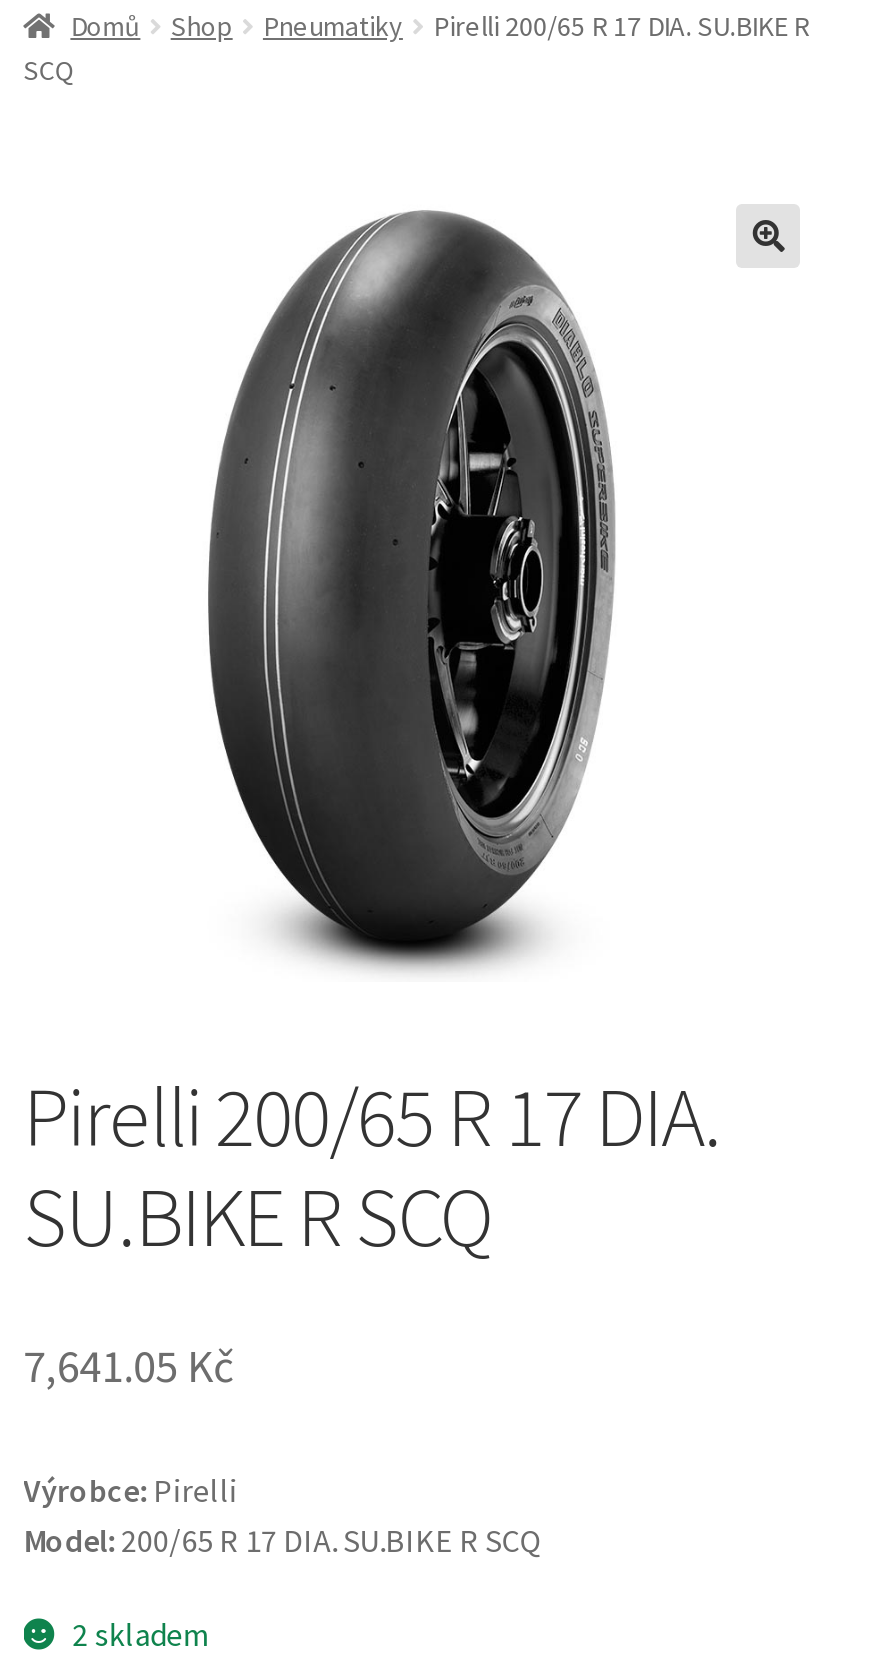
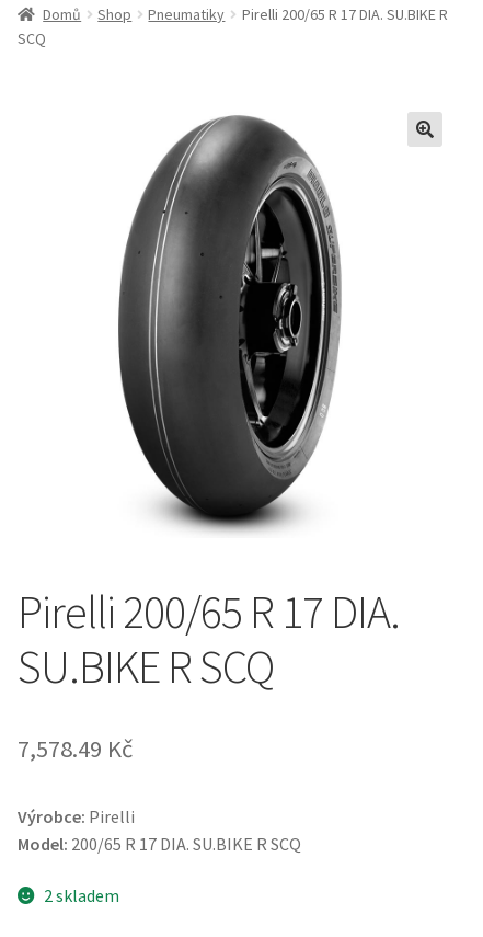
[23,1337,233,1393] 7,641.05 Kč -> [17,733,132,764] 7,578.49 Kč

